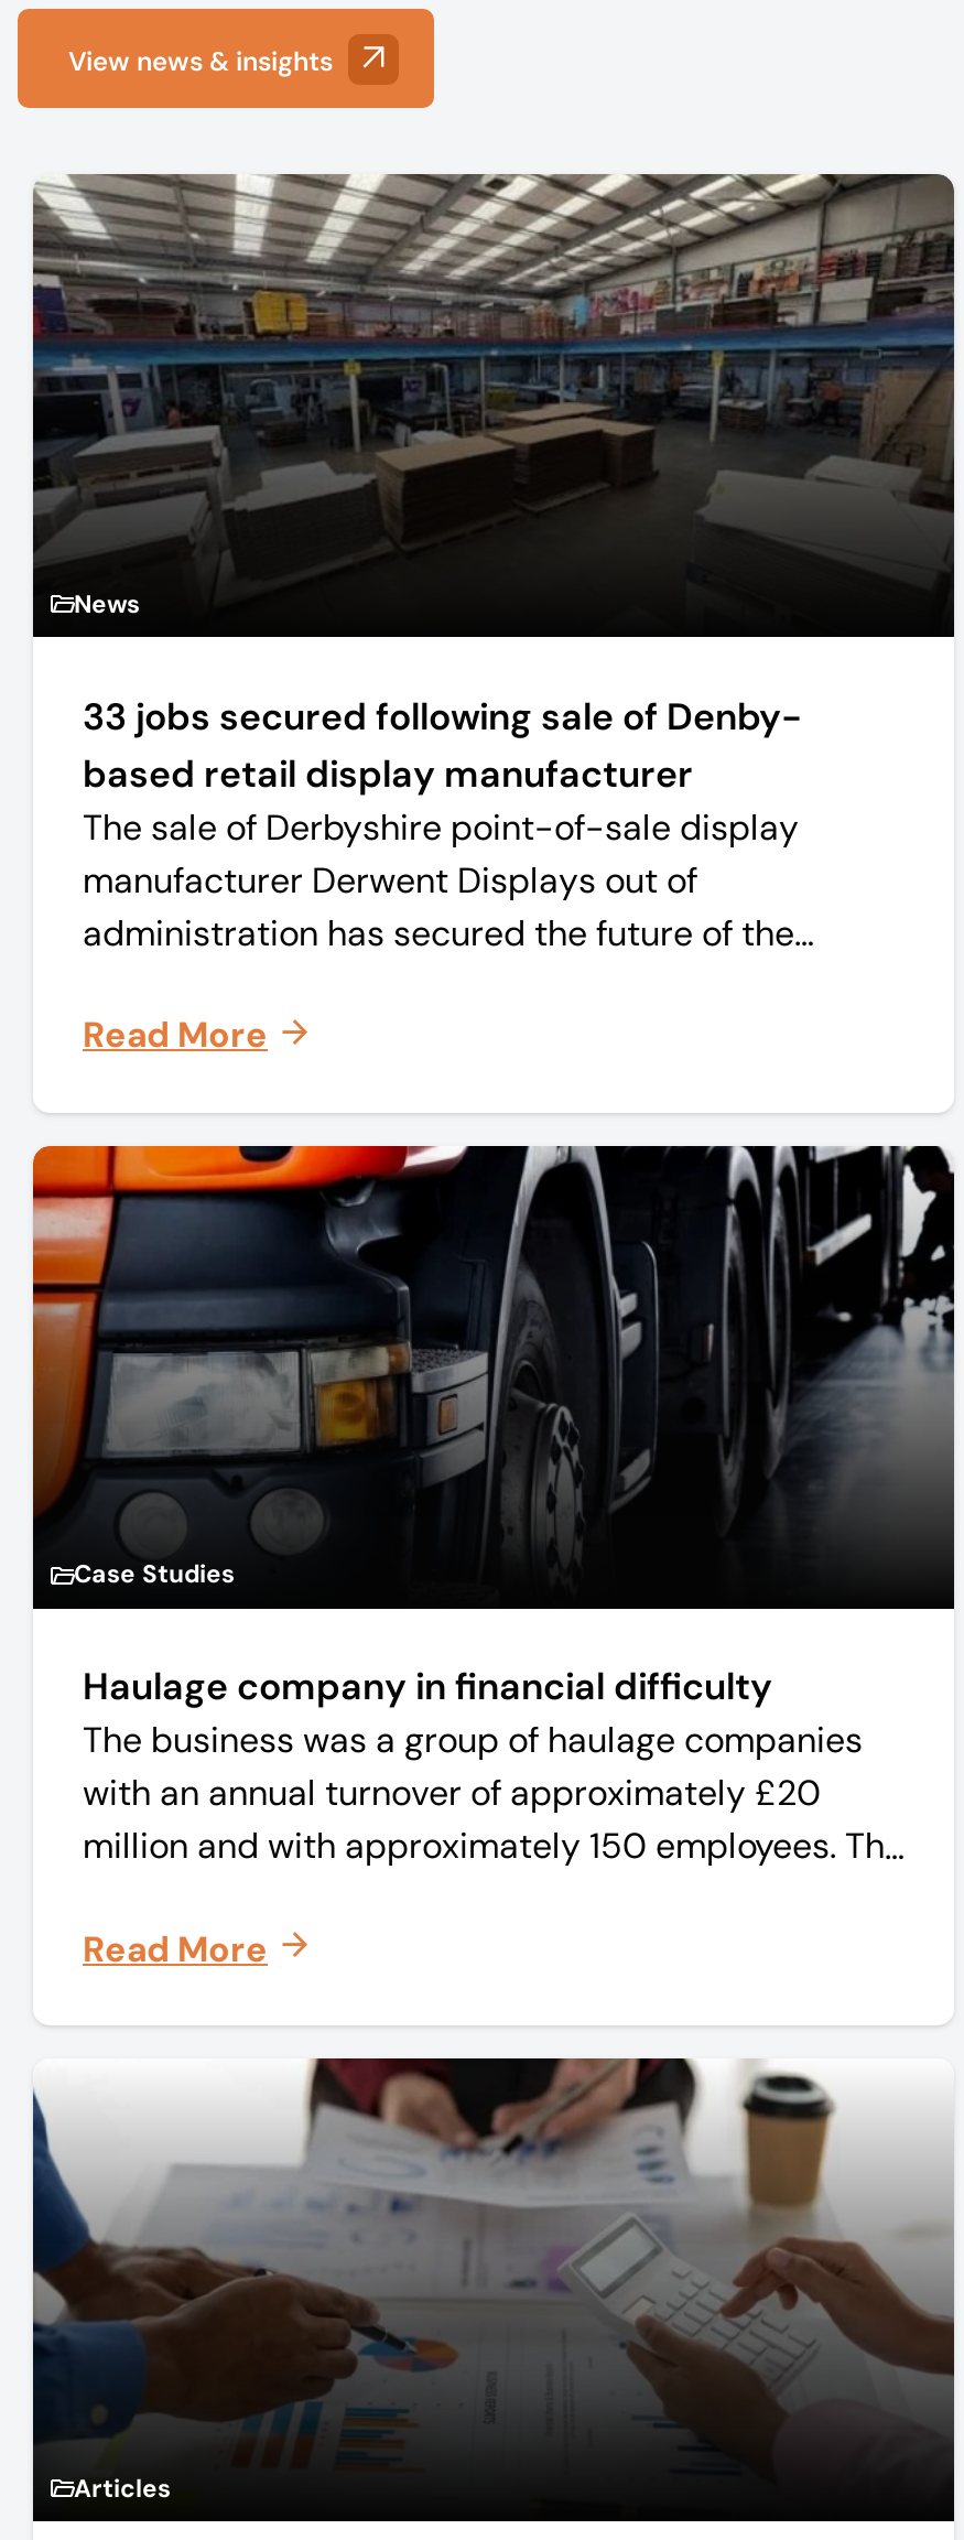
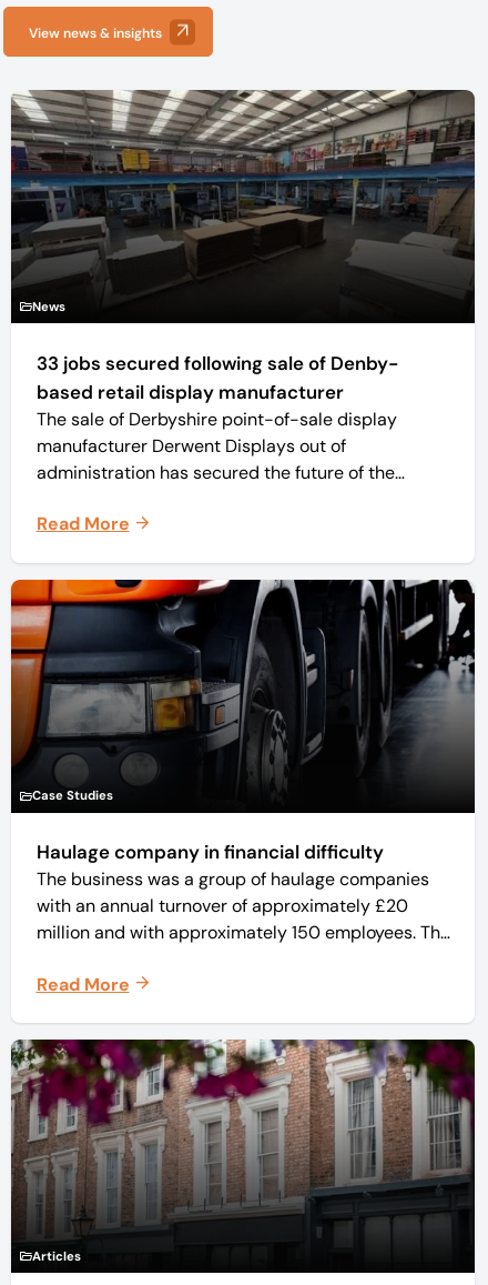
[31,2056,954,2451] [image] -> [10,1038,476,1236] [image]

